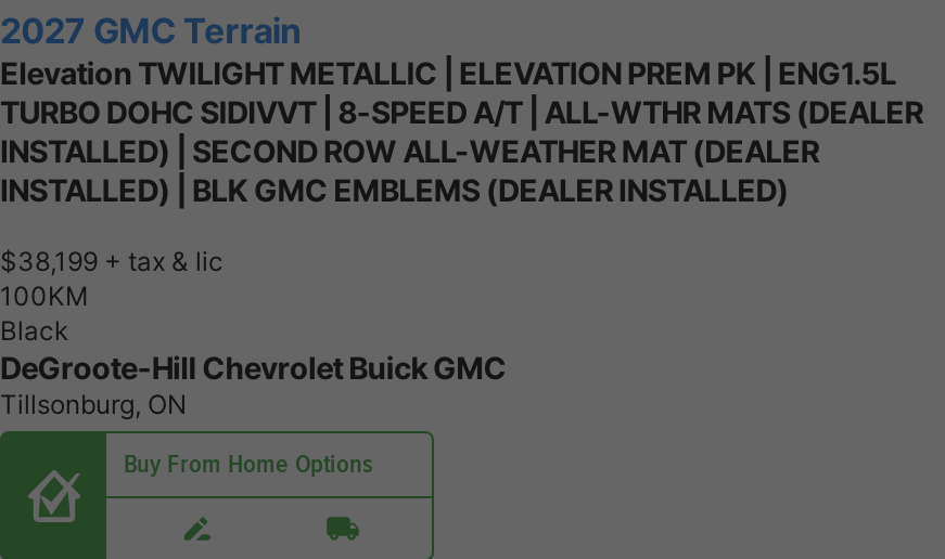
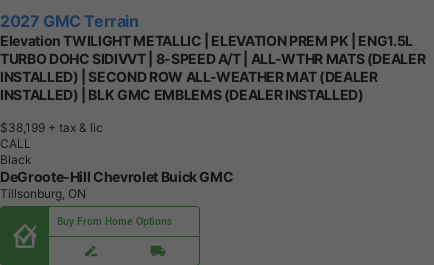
[0,280,89,313] 100KM -> [0,136,31,151] CALL

